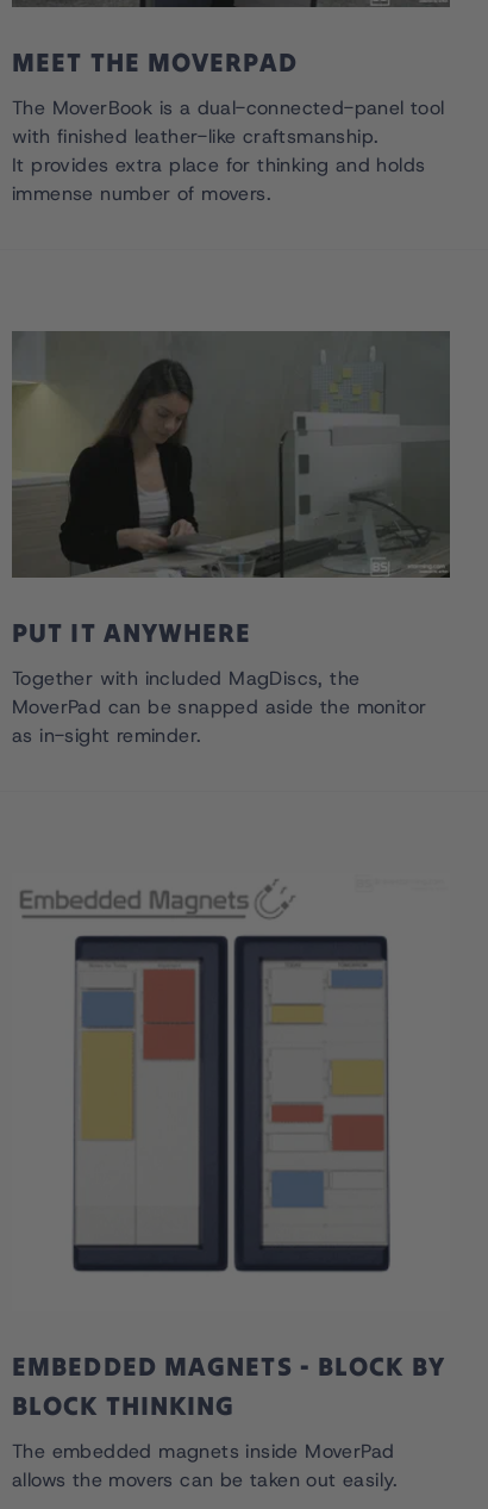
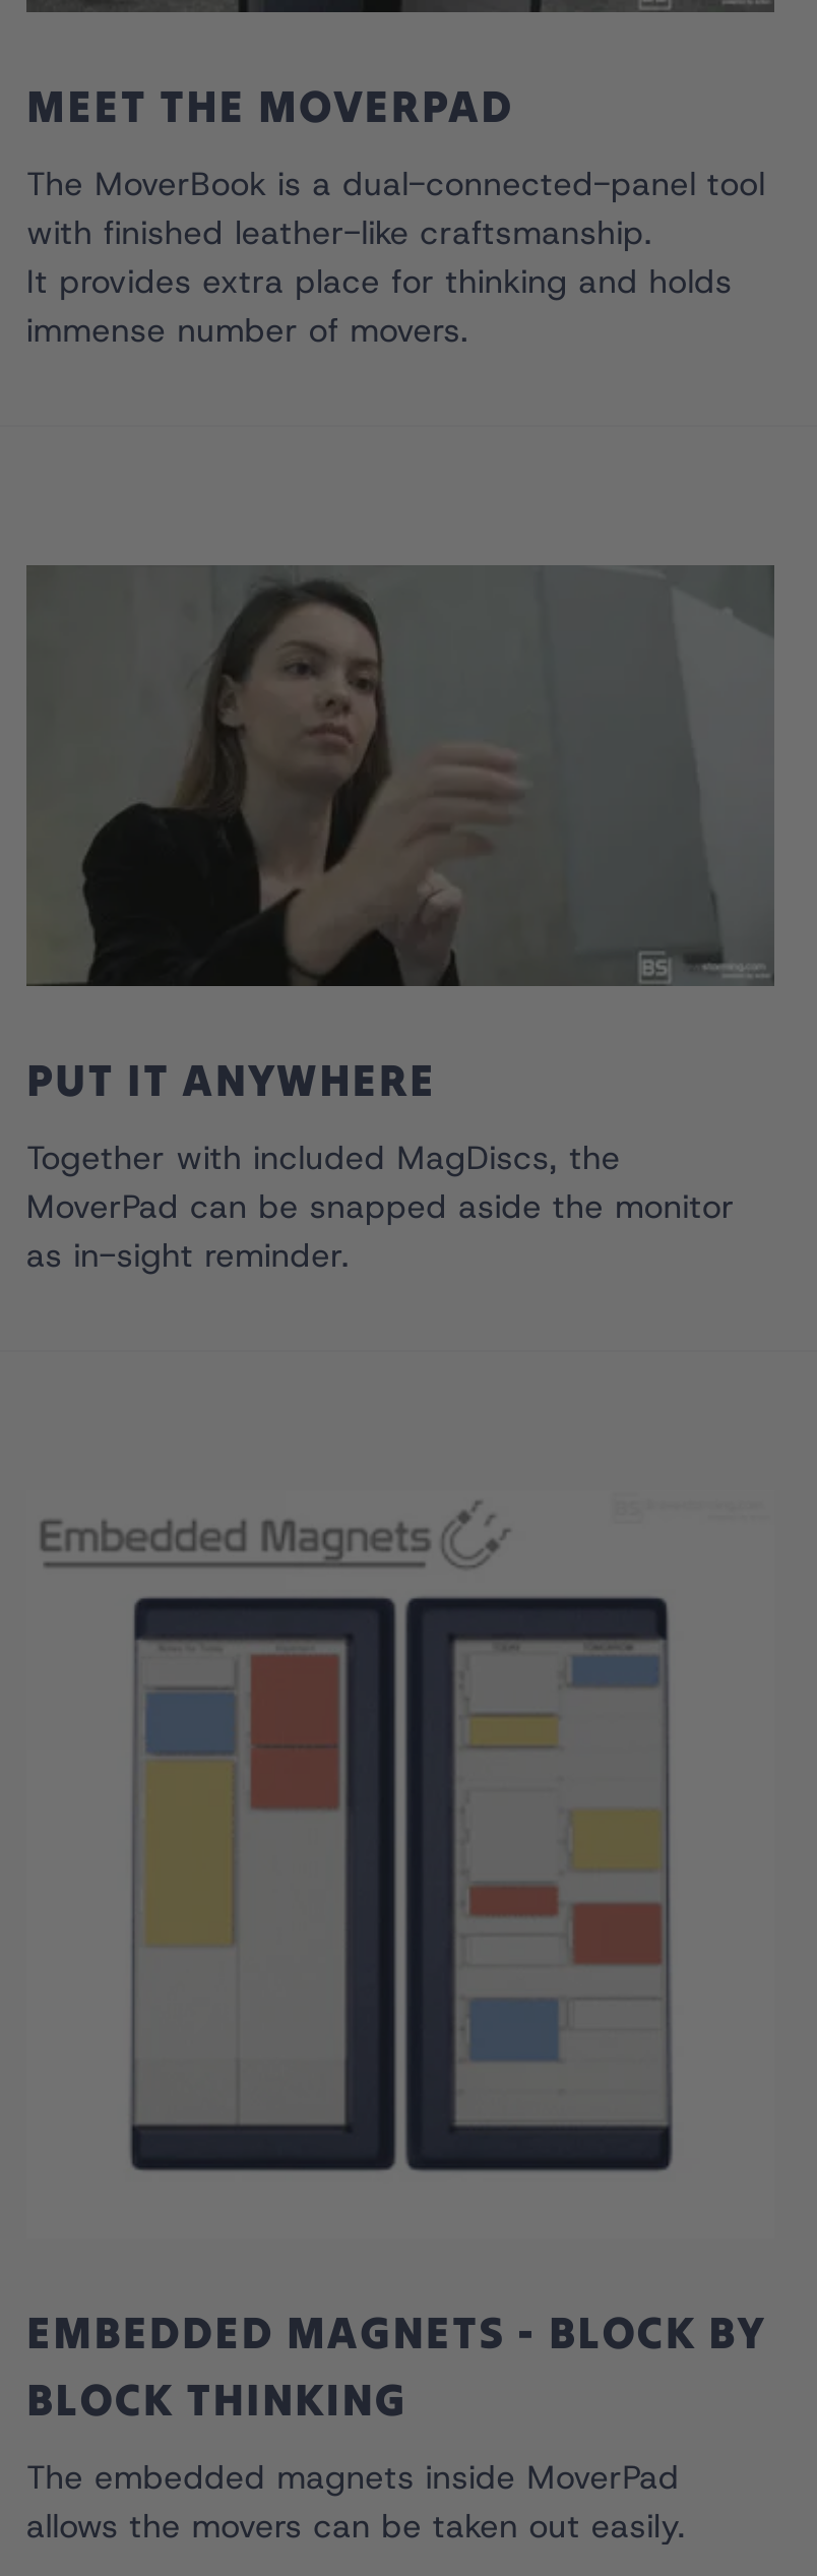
[12,332,450,579] [image] -> [26,567,774,988] [image]

